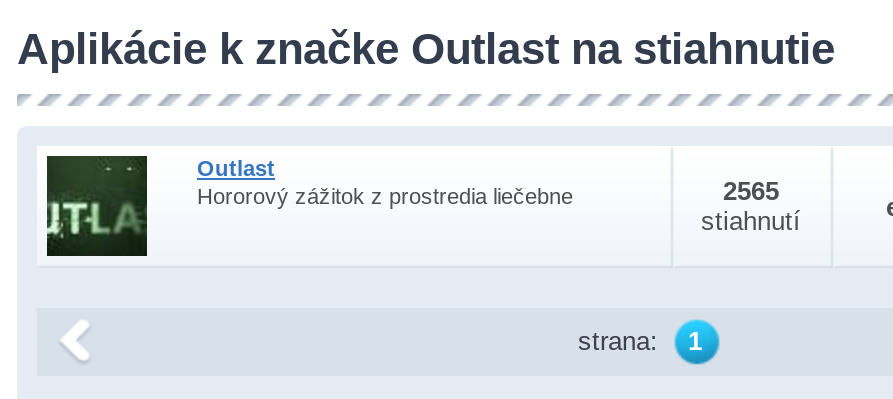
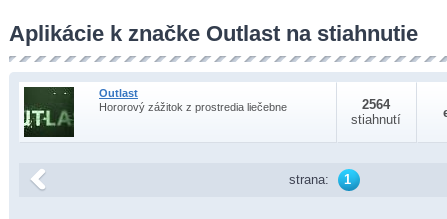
[723,176,779,206] 2565 -> [362,97,390,112] 2564

